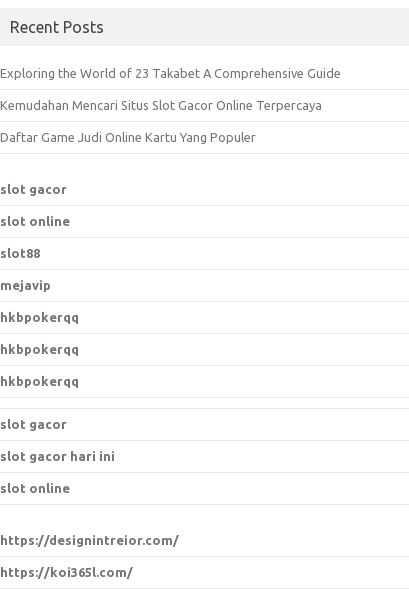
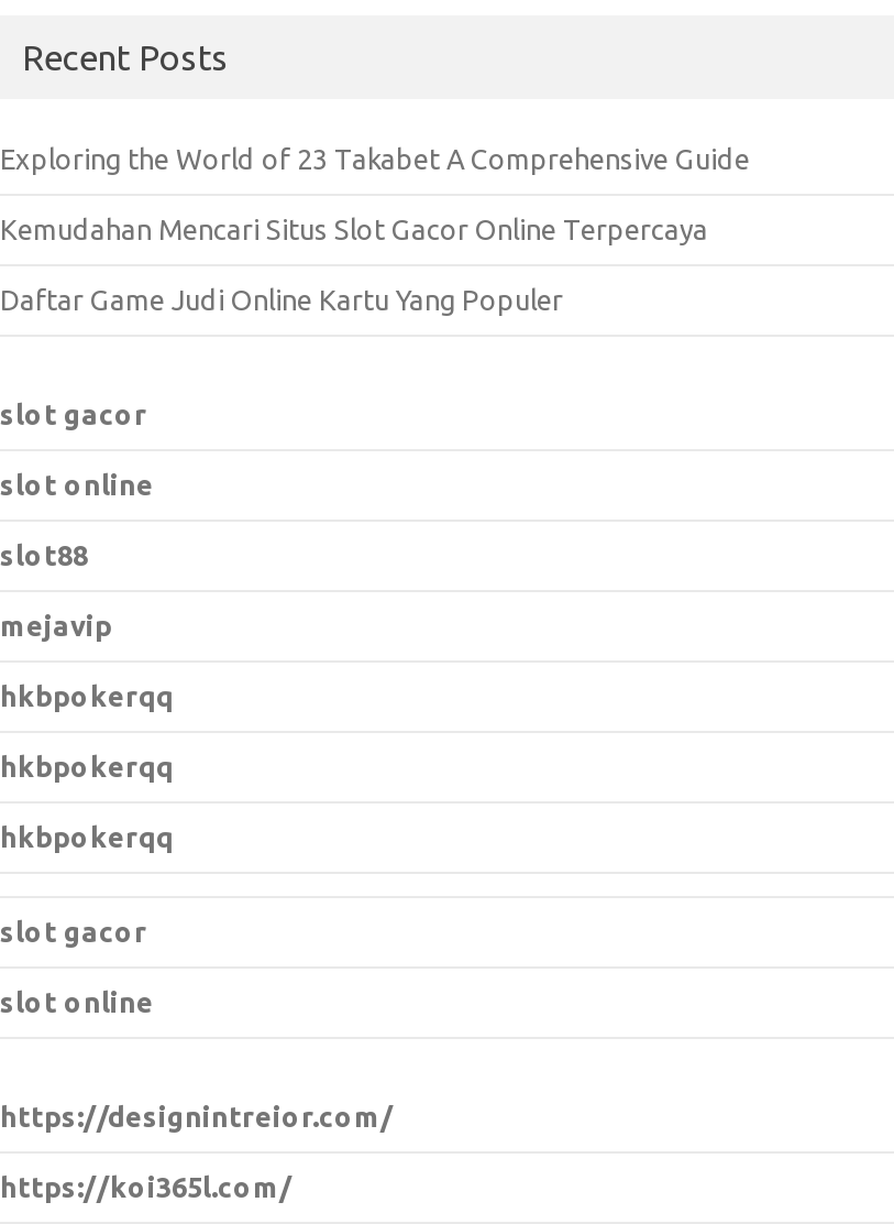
[0,449,115,463] slot gacor hari ini -> none

